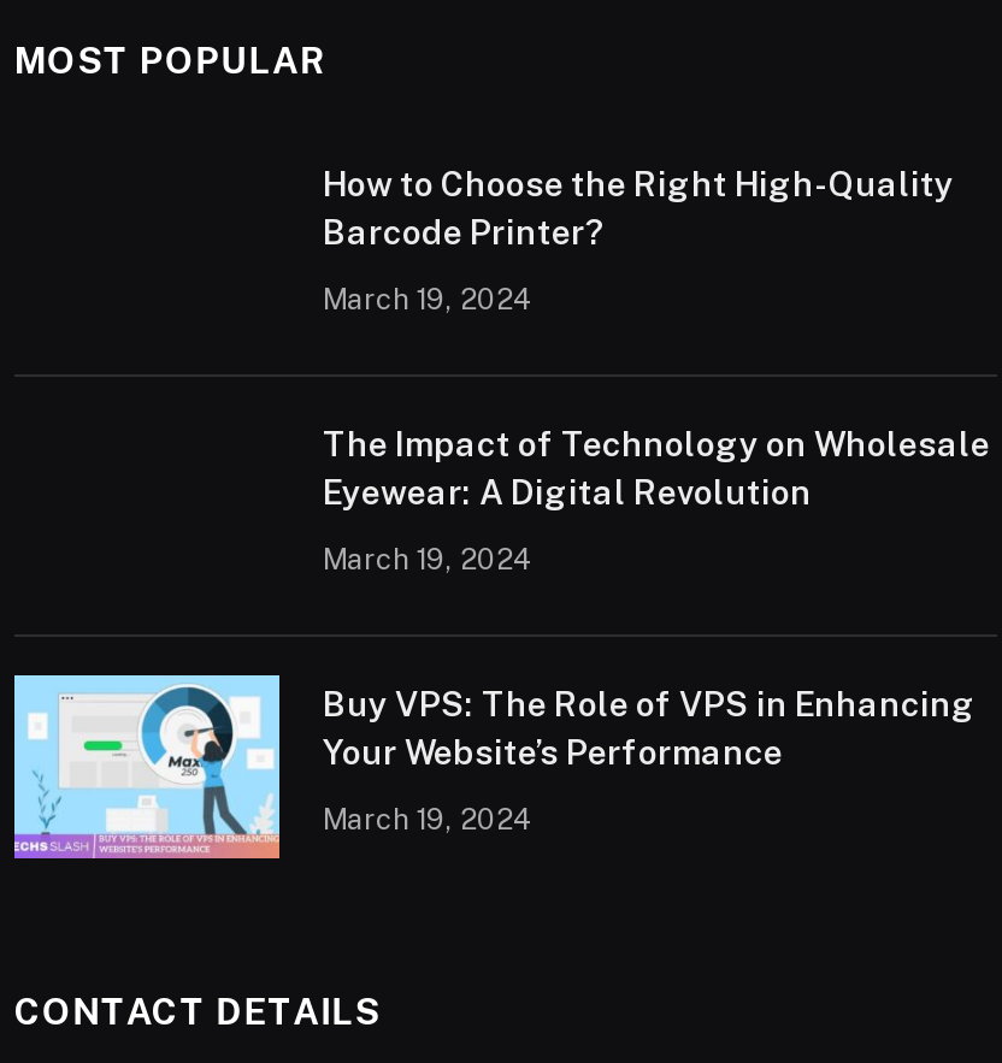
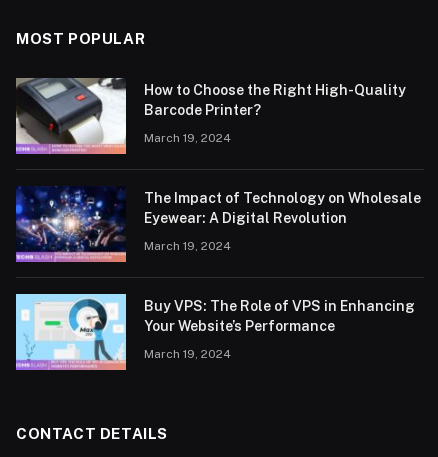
none -> [15,77,127,155] [image]
none -> [15,186,127,263] [image]

